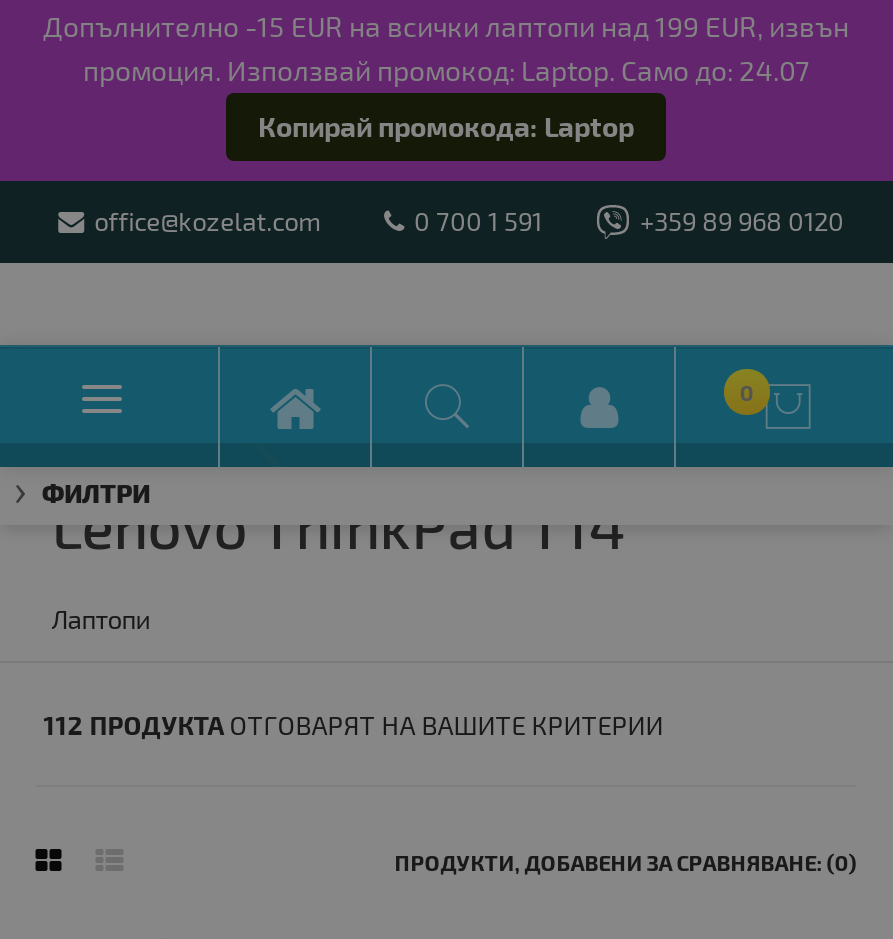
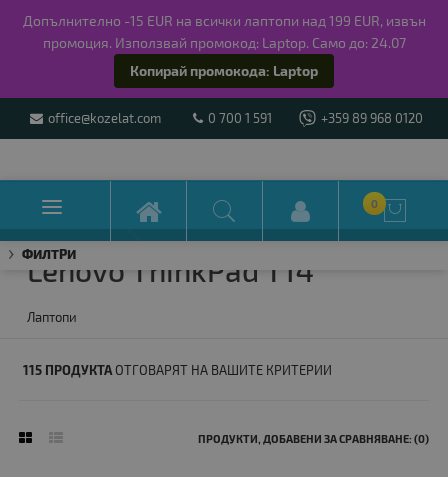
[43,709,663,741] 112 ПРОДУКТА ОТГОВАРЯТ НА ВАШИТЕ КРИТЕРИИ -> [23,362,332,378] 115 ПРОДУКТА ОТГОВАРЯТ НА ВАШИТЕ КРИТЕРИИ

